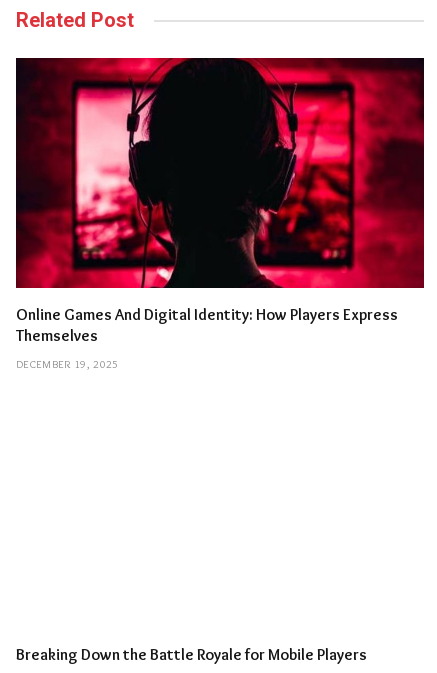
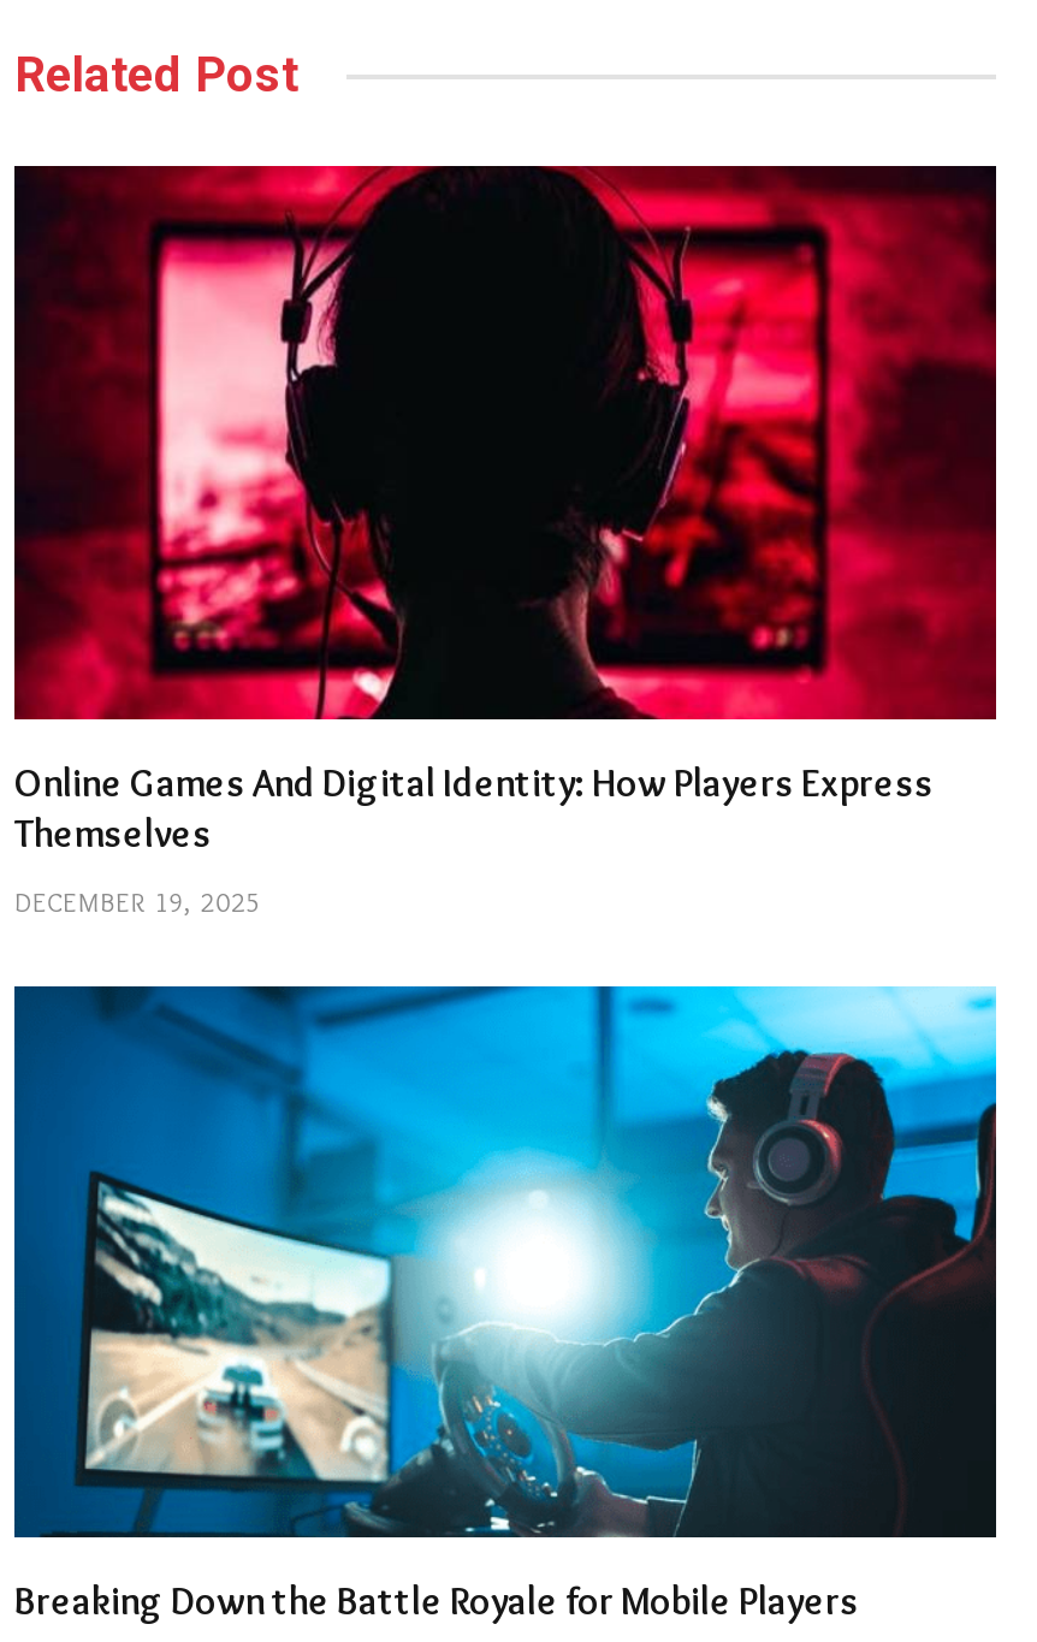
none -> [12,984,999,1540] [image]

